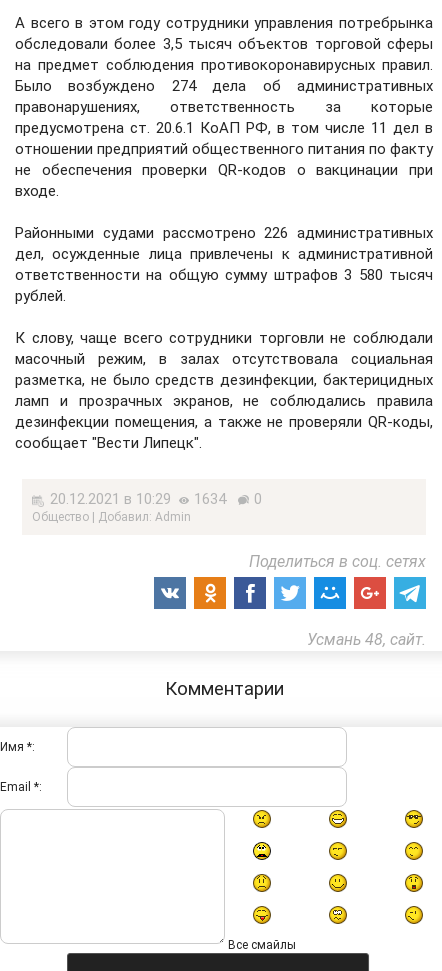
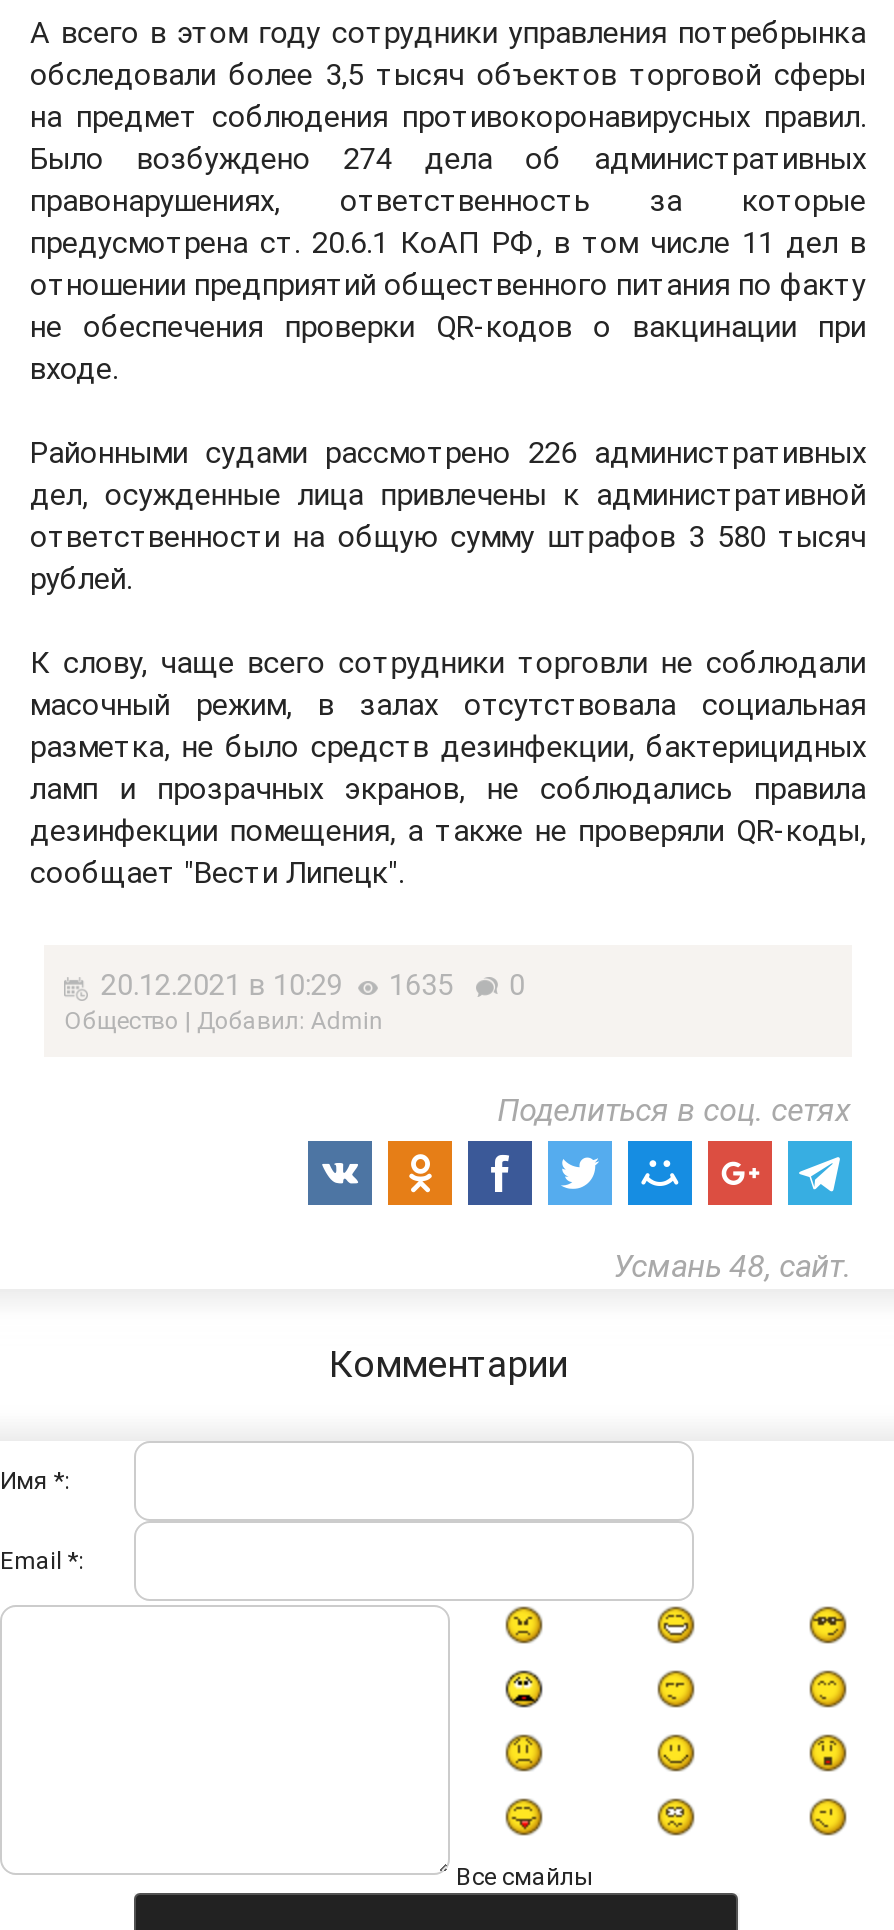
[50,490,262,508] 20.12.2021 в 10:29 1634 0 -> [101,967,525,1003] 20.12.2021 в 10:29 1635 0

